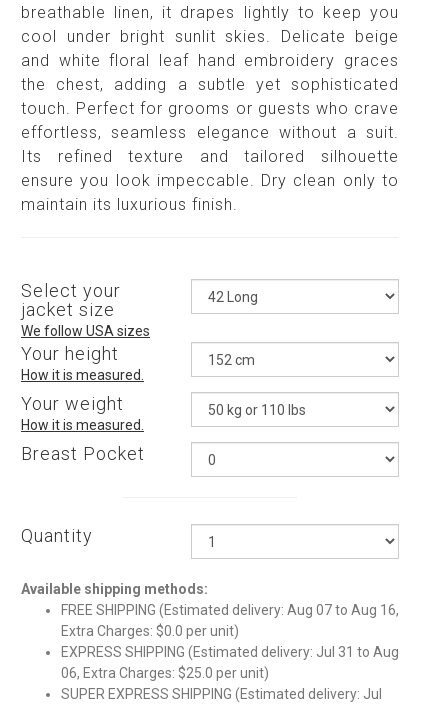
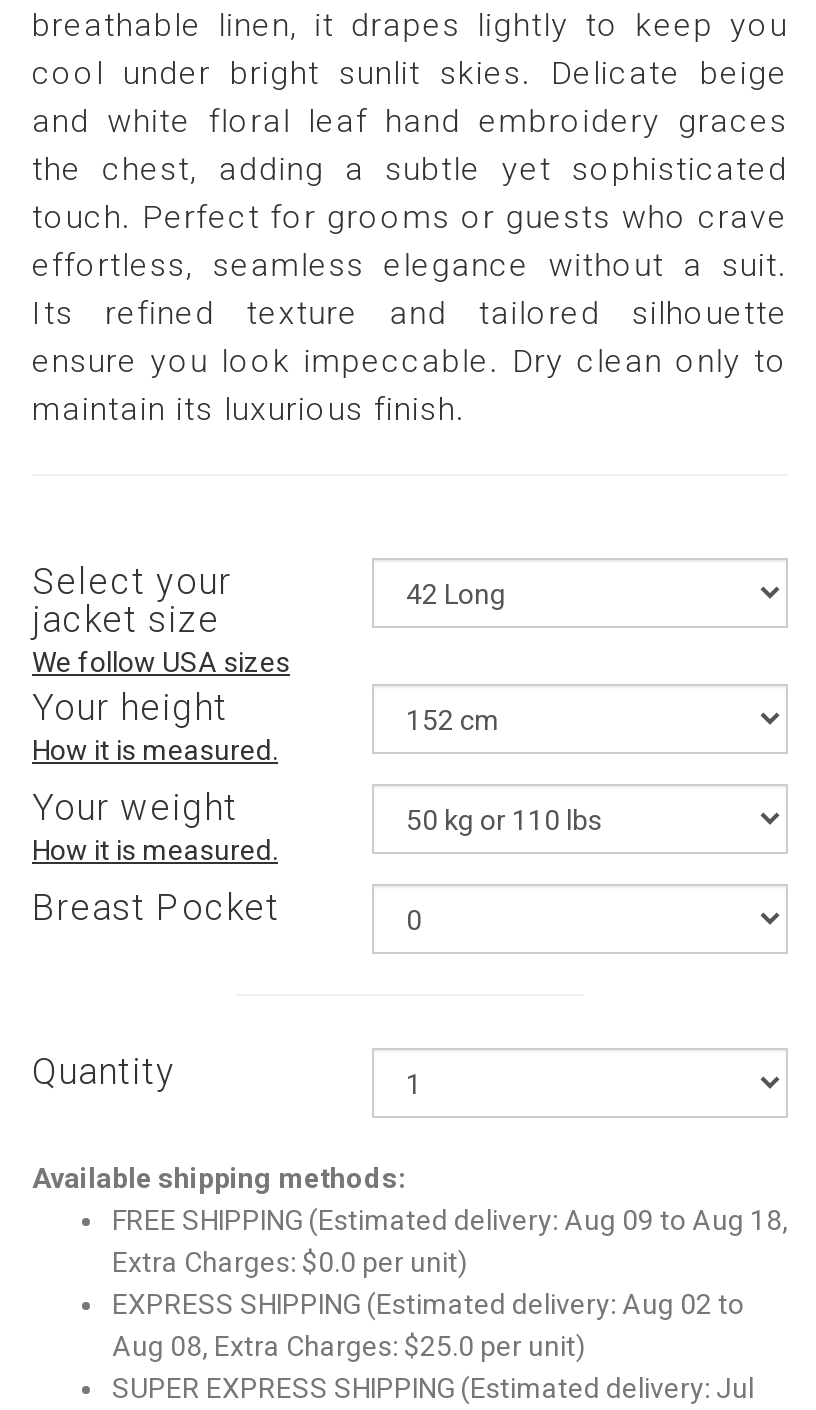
[61,602,399,618] FREE SHIPPING (Estimated delivery: Aug 07 to Aug 16, -> [112,1204,788,1236] FREE SHIPPING (Estimated delivery: Aug 09 to Aug 18,
[61,644,399,681] EXPRESS SHIPPING (Estimated delivery: Jul 31 to Aug | 06, Extra Charges: $25.0 per unit) -> [112,1288,744,1362] EXPRESS SHIPPING (Estimated delivery: Aug 02 to | Aug 08, Extra Charges: $25.0 per unit)

